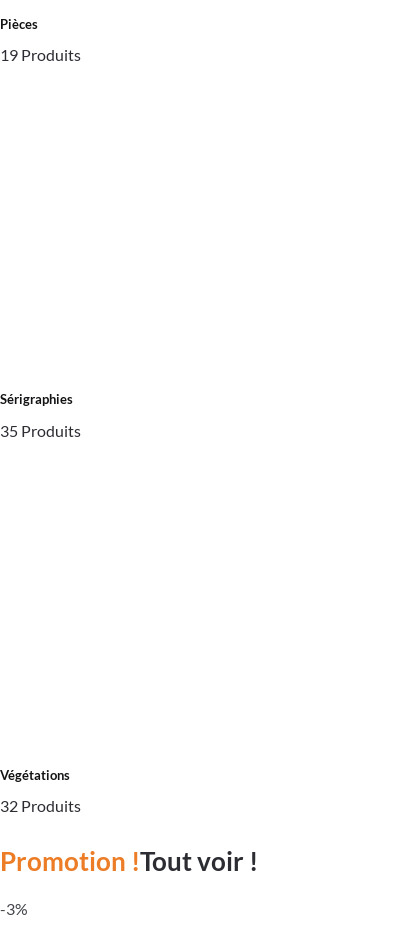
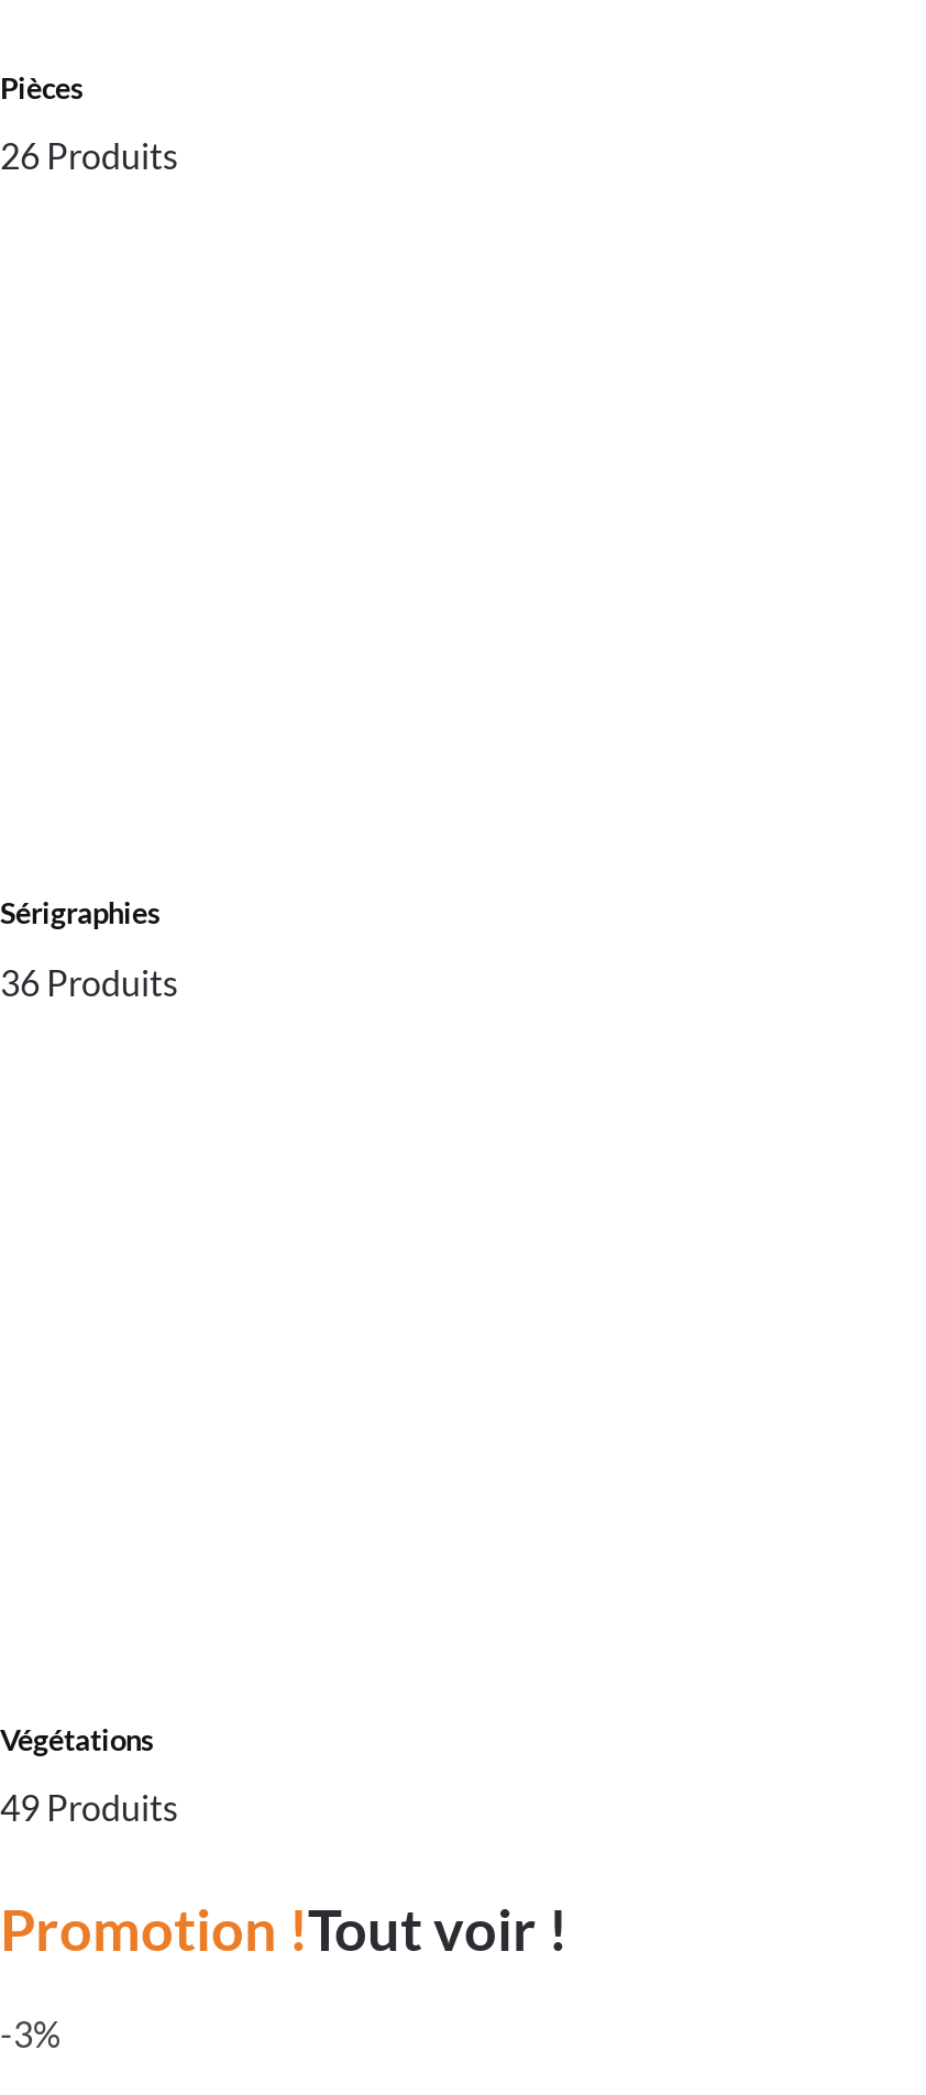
[0,45,81,64] 19 Produits -> [0,134,178,175] 26 Produits
[0,420,81,439] 35 Produits -> [0,960,178,1002] 36 Produits
[0,796,81,815] 32 Produits -> [0,1787,178,1828] 49 Produits

